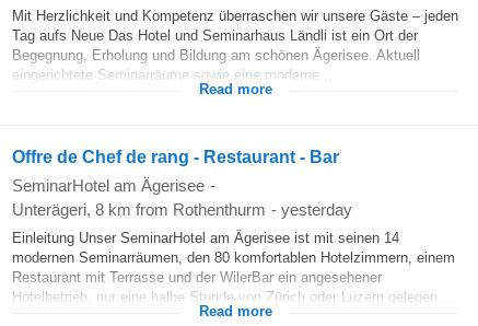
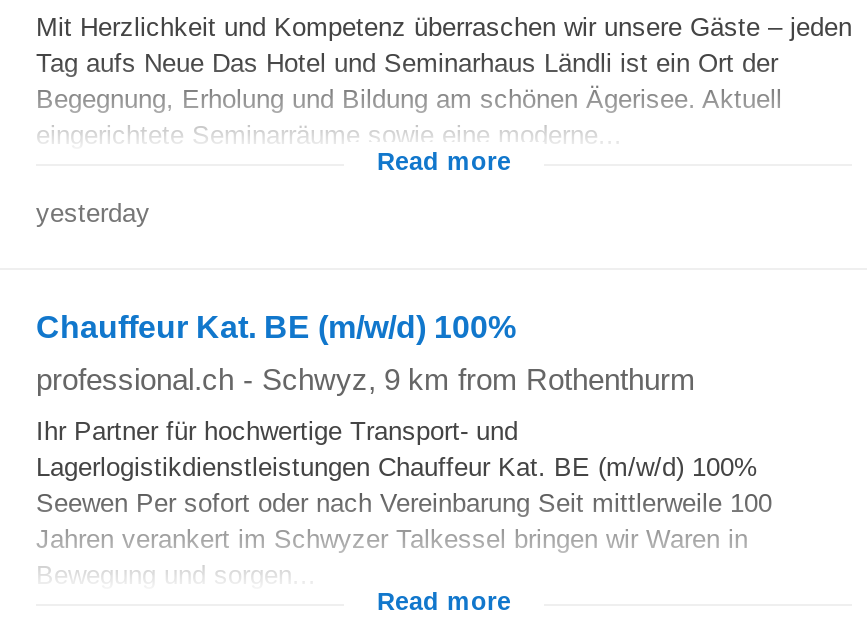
[12,148,455,305] Offre de Chef de rang - Restaurant - Bar | SeminarHotel am Ägerisee - | Unterägeri, 8 km from Rothenthurm - yesterday | Einleitung Unser SeminarHotel am Ägerisee ist mit seinen 14 | modernen Seminarräumen, den 80 komfortablen Hotelzimmern, einem | Restaurant mit Terrasse und der WilerBar ein angesehener | Hotelbetrieb, nur eine halbe Stunde von Zürich oder Luzern gelegen.... -> [36,198,772,590] yesterday | Chauffeur Kat. BE (m/w/d) 100% | professional.ch - Schwyz, 9 km from Rothenthurm | Ihr Partner für hochwertige Transport- und | Lagerlogistikdienstleistungen Chauffeur Kat. BE (m/w/d) 100% | Seewen Per sofort oder nach Vereinbarung Seit mittlerweile 100 | Jahren verankert im Schwyzer Talkessel bringen wir Waren in | Bewegung und sorgen...

